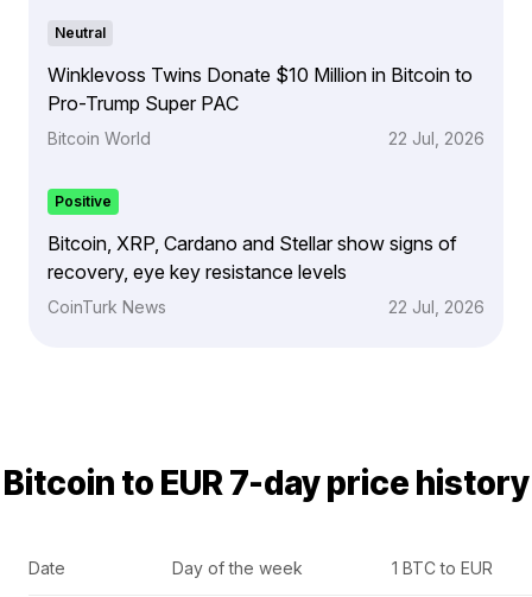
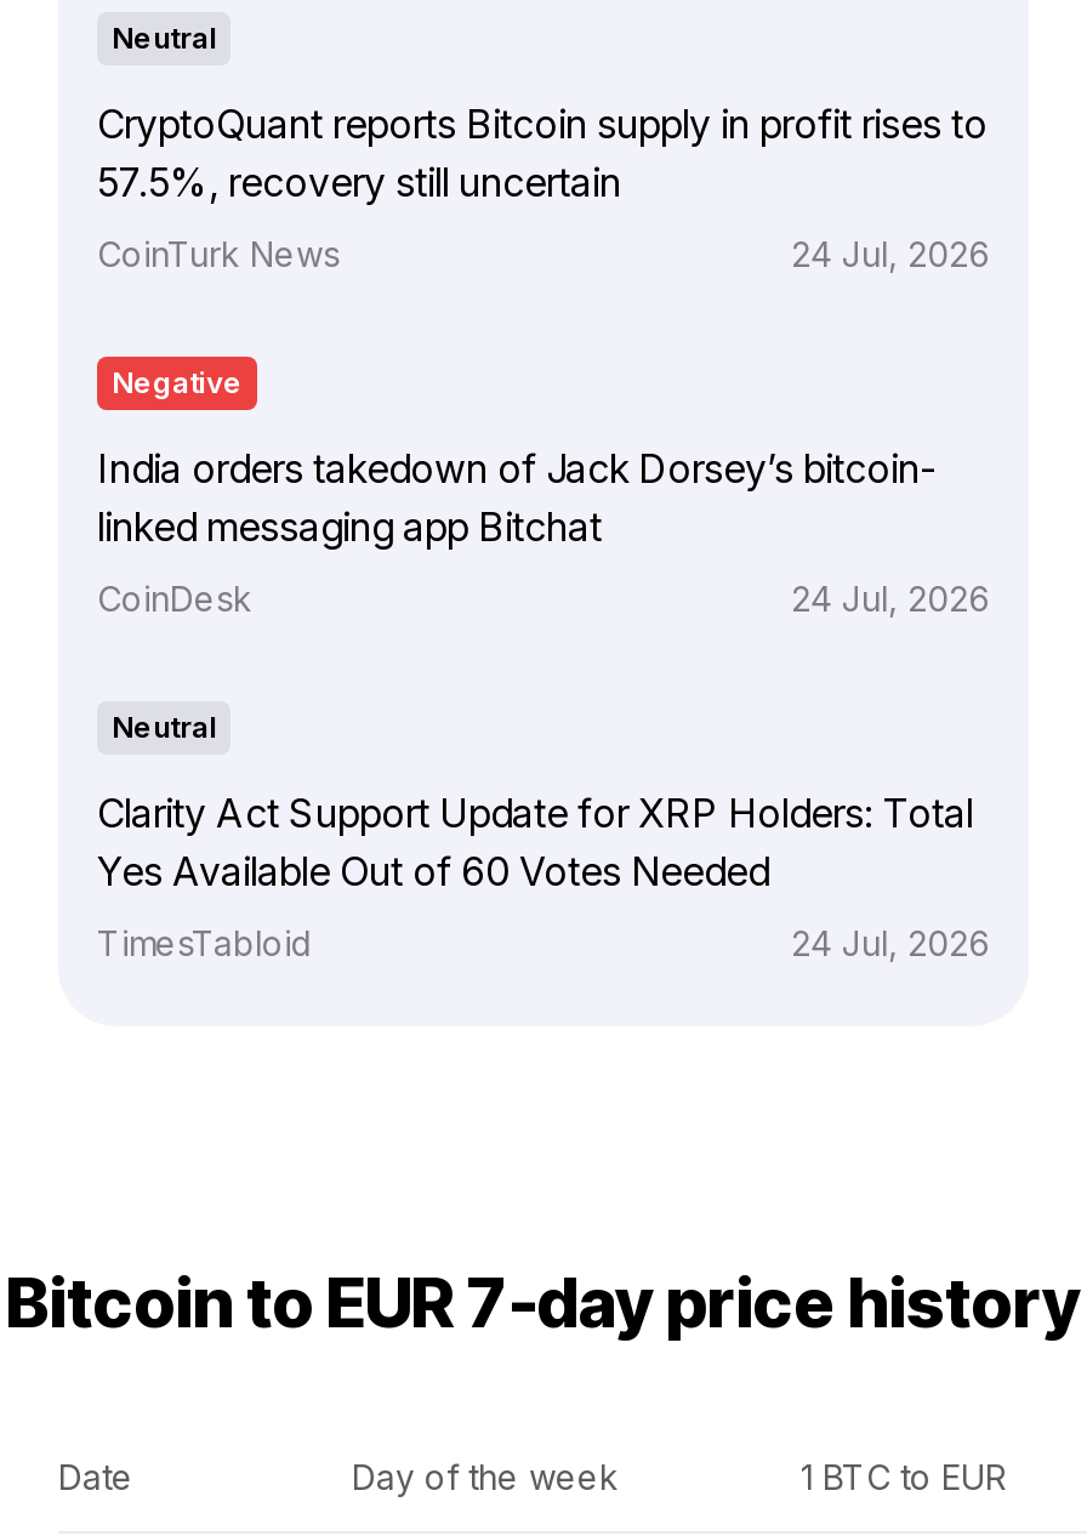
[47,63,484,284] Winklevoss Twins Donate $10 Million in Bitcoin to | Pro-Trump Super PAC | Bitcoin World | 22 Jul, 2026 | Positive | Bitcoin, XRP, Cardano and Stellar show signs of | recovery, eye key resistance levels -> [97,99,988,206] CryptoQuant reports Bitcoin supply in profit rises to | 57.5%, recovery still uncertain
moved [47,297,166,317] -> [97,233,340,274]: CoinTurk News
[388,297,484,317] 22 Jul, 2026 -> [97,233,990,963] 24 Jul, 2026 | Negative | India orders takedown of Jack Dorsey’s bitcoin- | linked messaging app Bitchat | CoinDesk | 24 Jul, 2026 | Neutral | Clarity Act Support Update for XRP Holders: Total | Yes Available Out of 60 Votes Needed | TimesTabloid | 24 Jul, 2026

